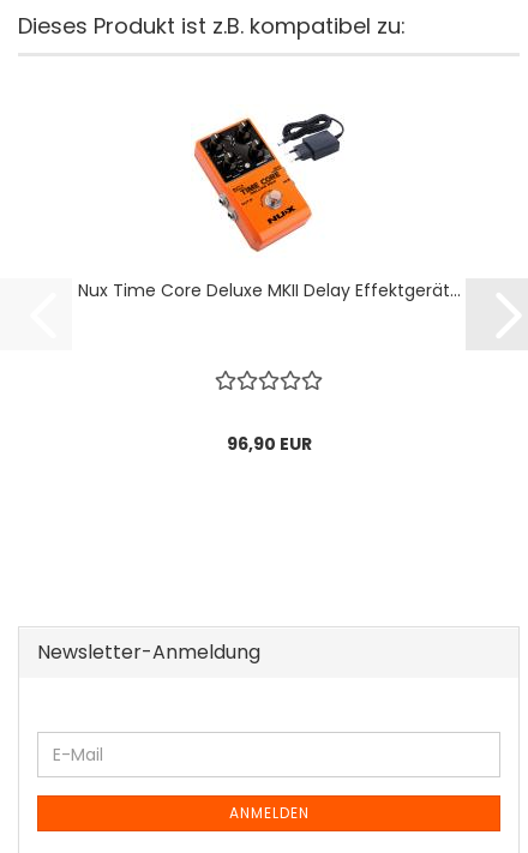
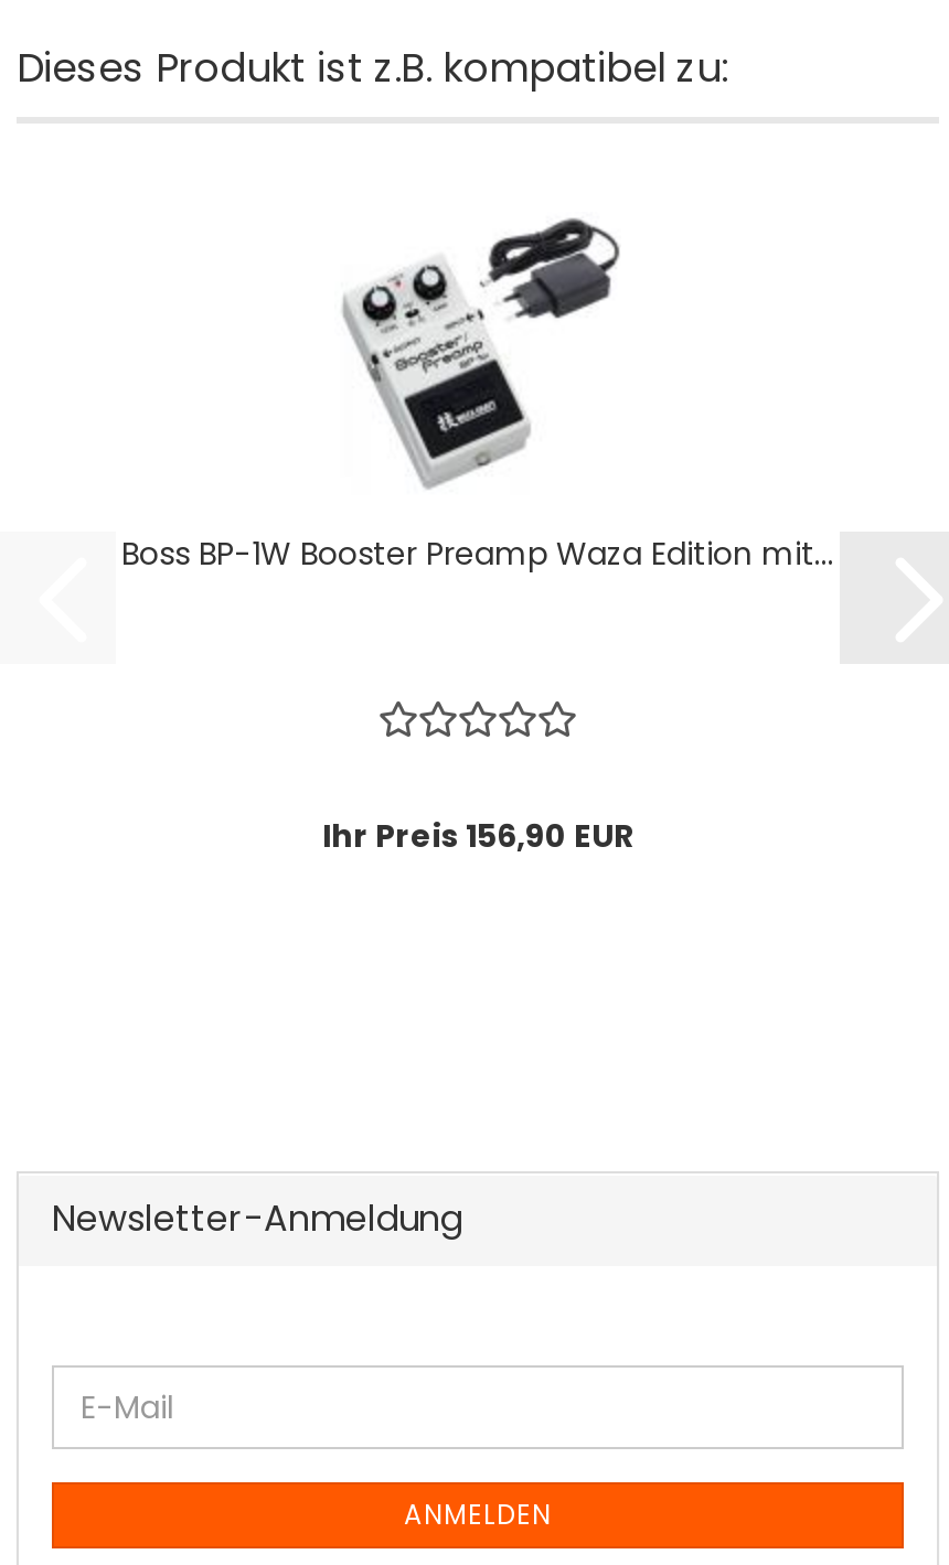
[77,108,460,302] [image] | Nux Time Core Deluxe MKII Delay Effektgerät... -> [121,216,834,576] [image] | Boss BP-1W Booster Preamp Waza Edition mit...
[226,432,311,456] 96,90 EUR -> [322,814,633,858] Ihr Preis 156,90 EUR

